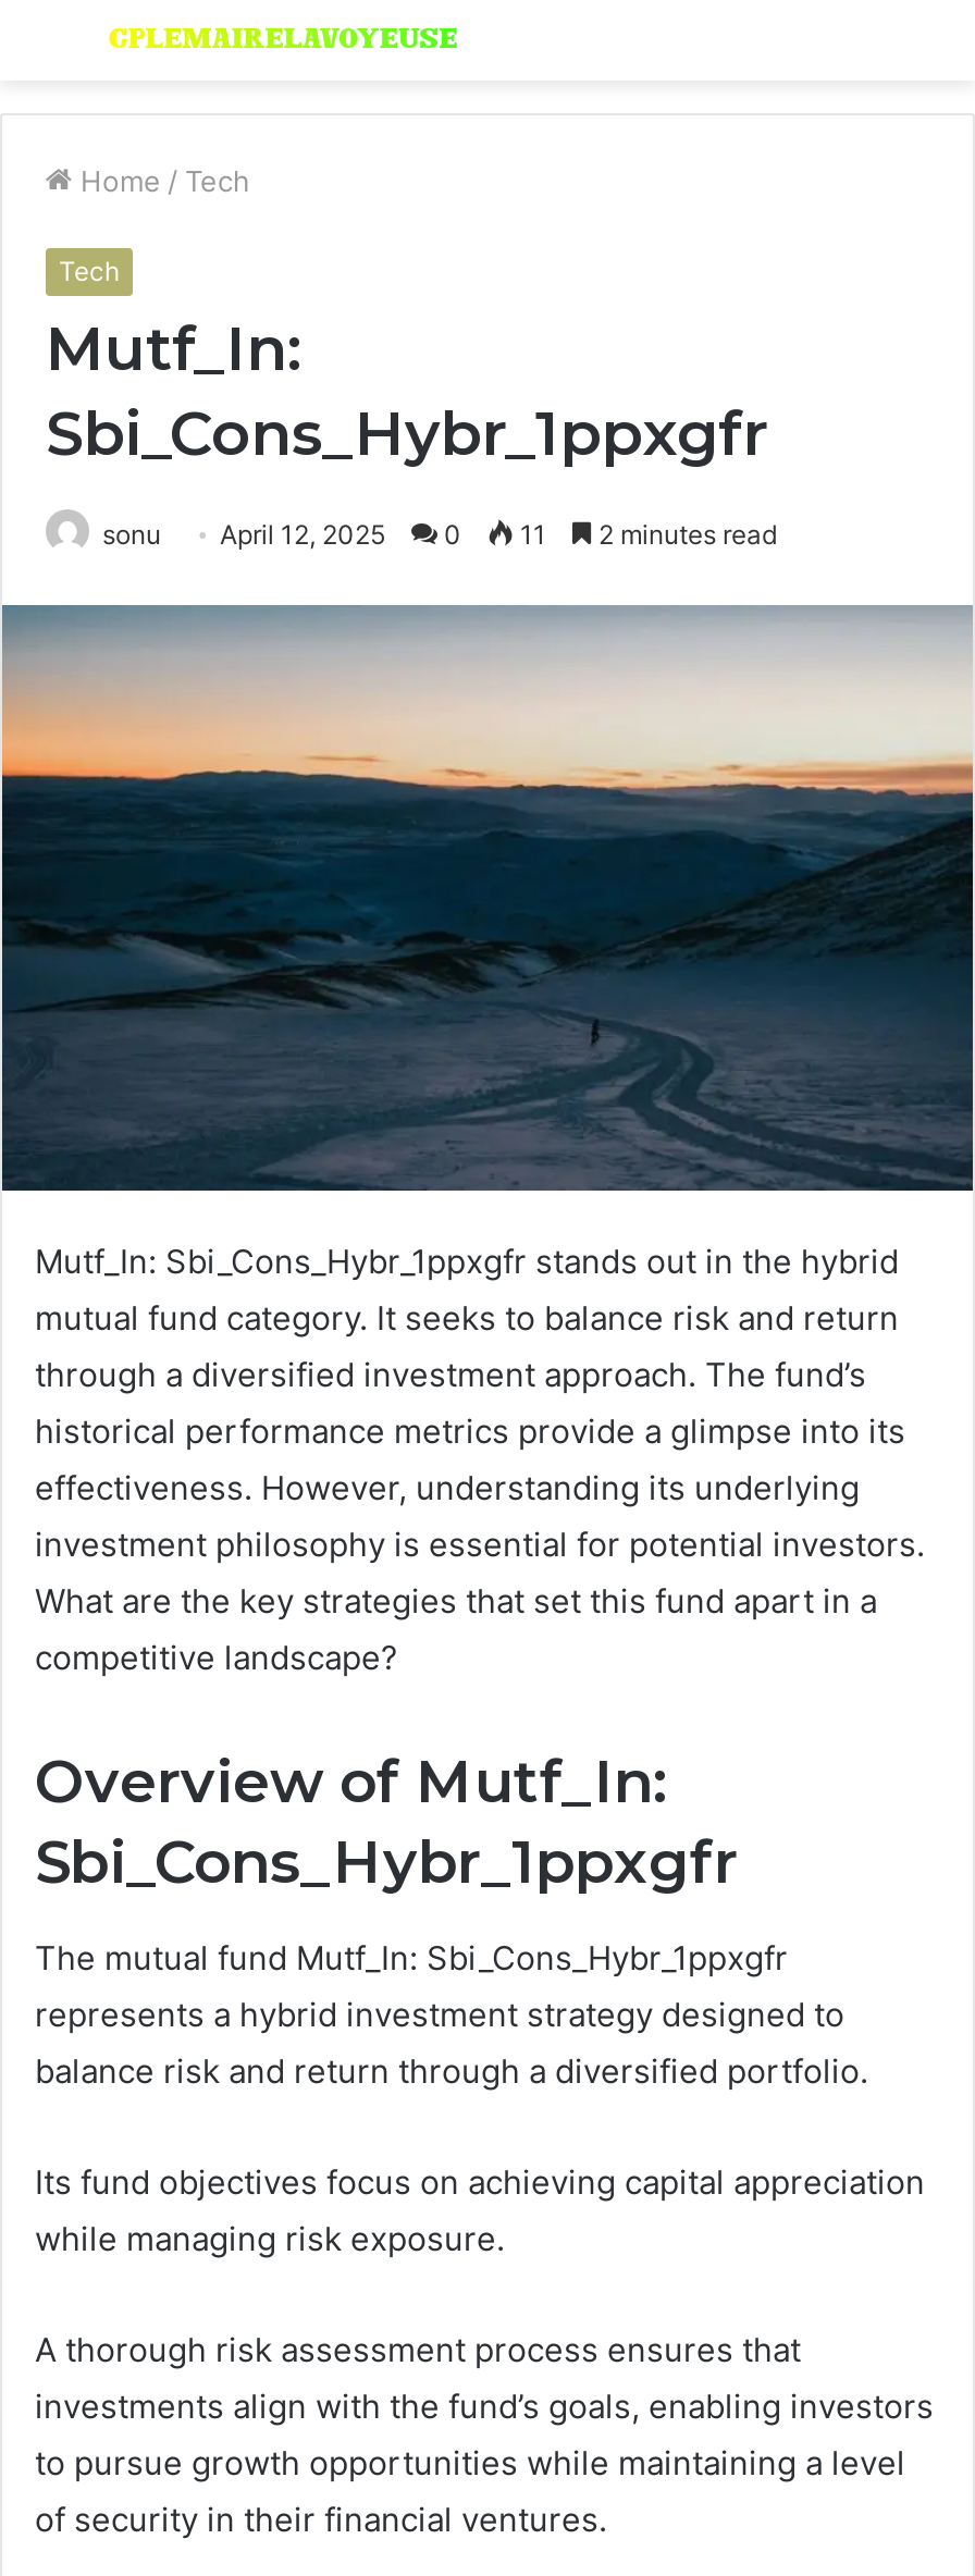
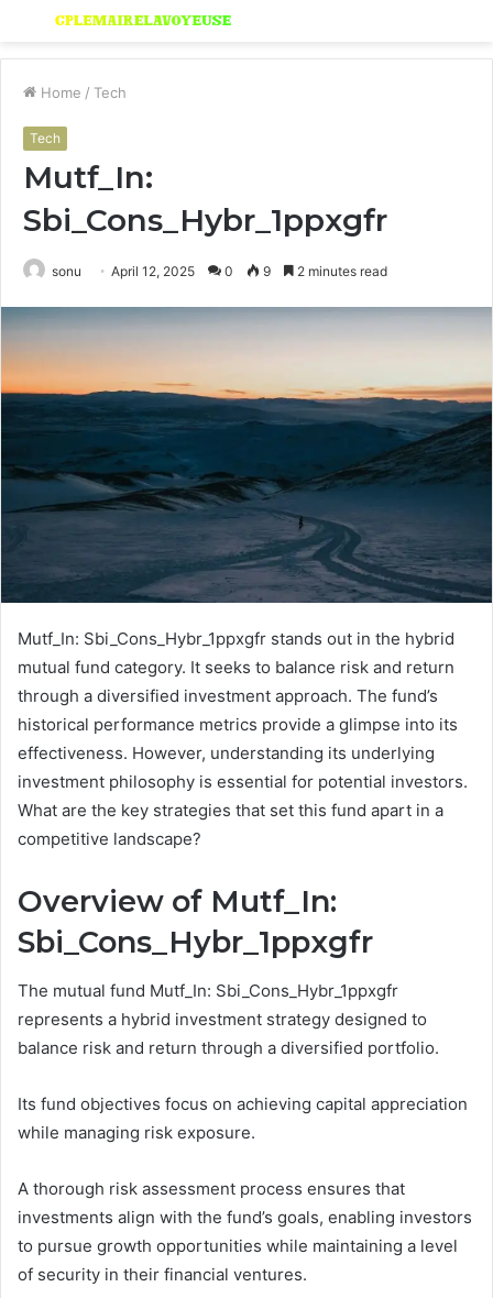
[102,518,777,551] sonu April 12, 2025 0 11 2 minutes read -> [52,263,387,279] sonu April 12, 2025 0 9 2 minutes read

